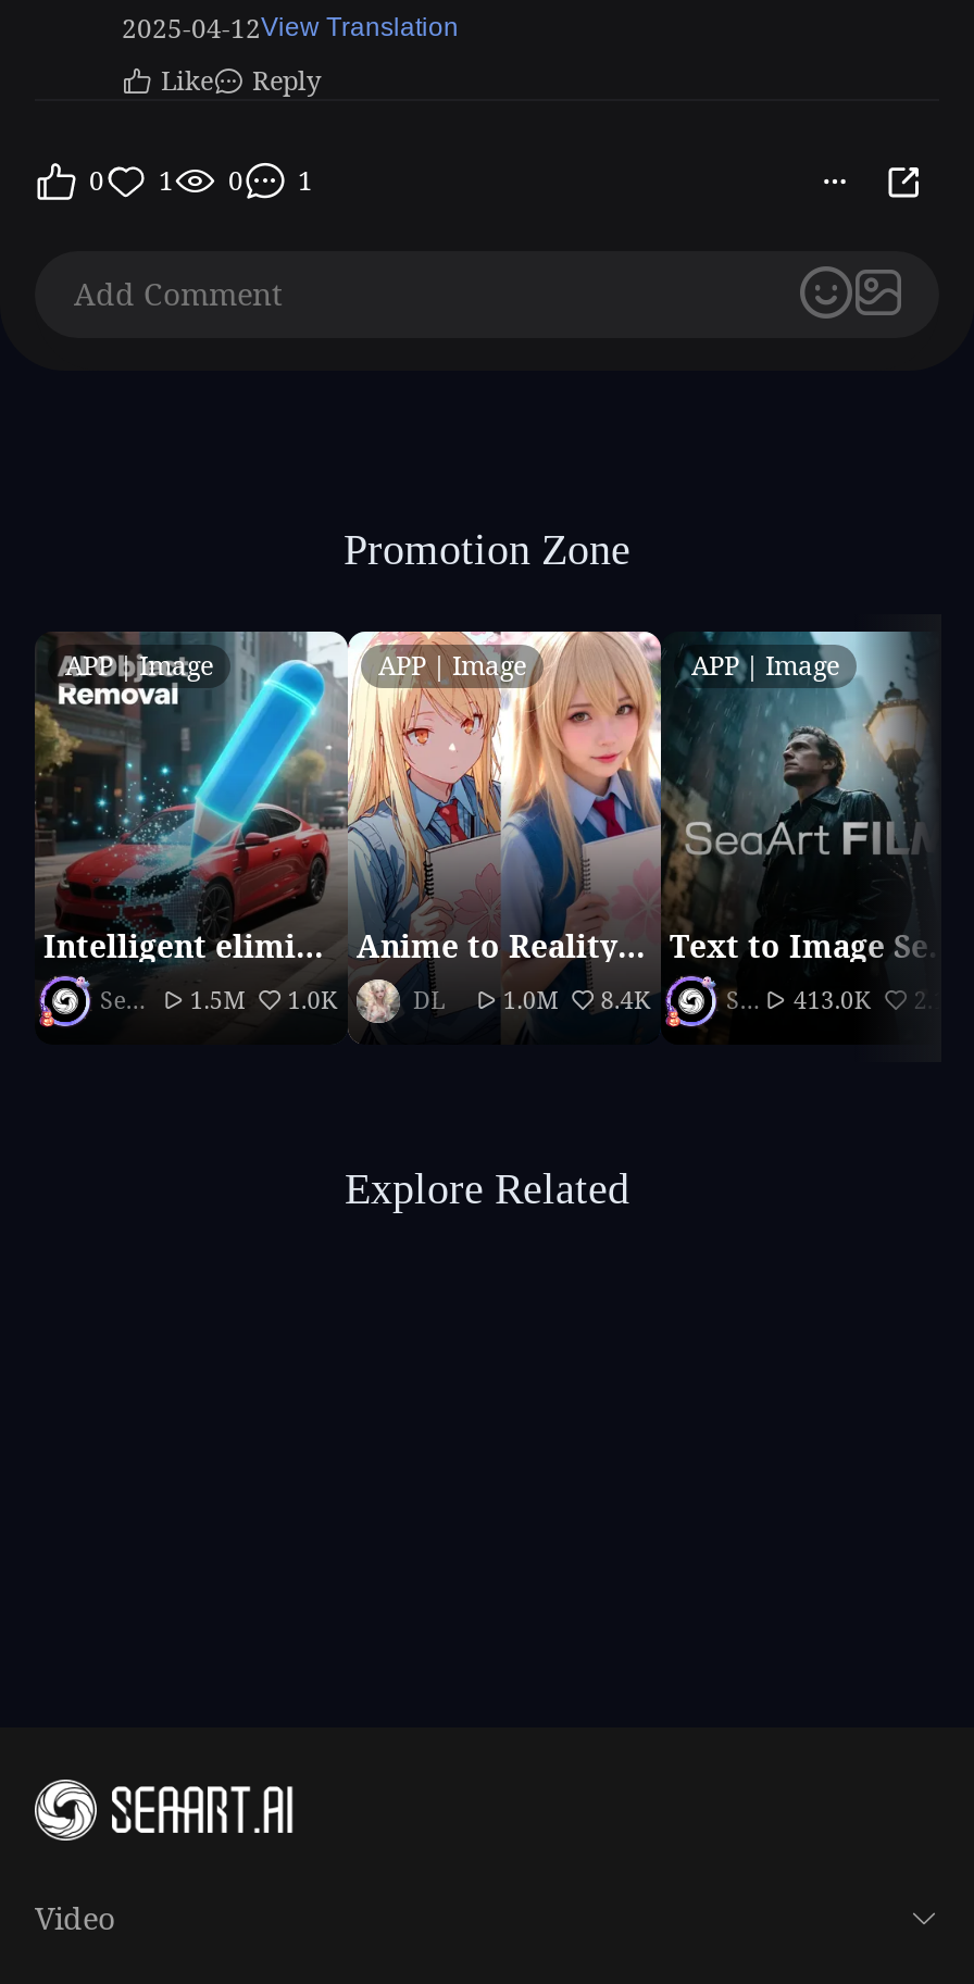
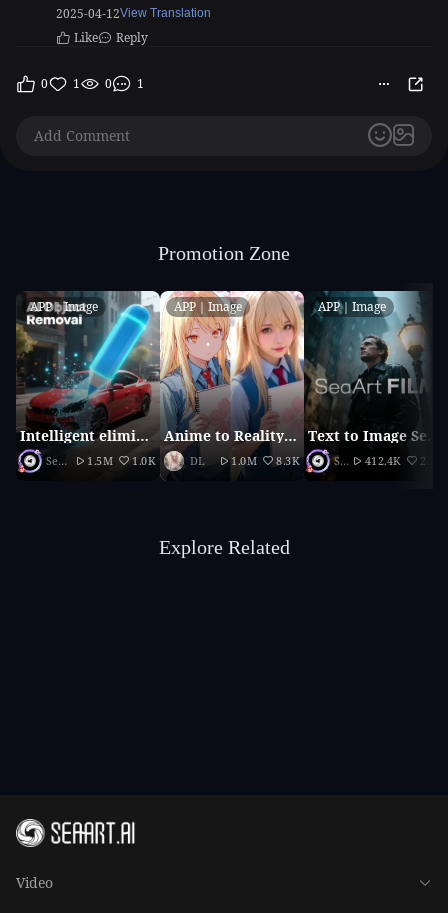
[413,984,650,1017] DL 1.0M 8.4K -> [190,453,299,468] DL 1.0M 8.3K
[794,984,870,1017] 413.0K -> [365,453,400,468] 412.4K

